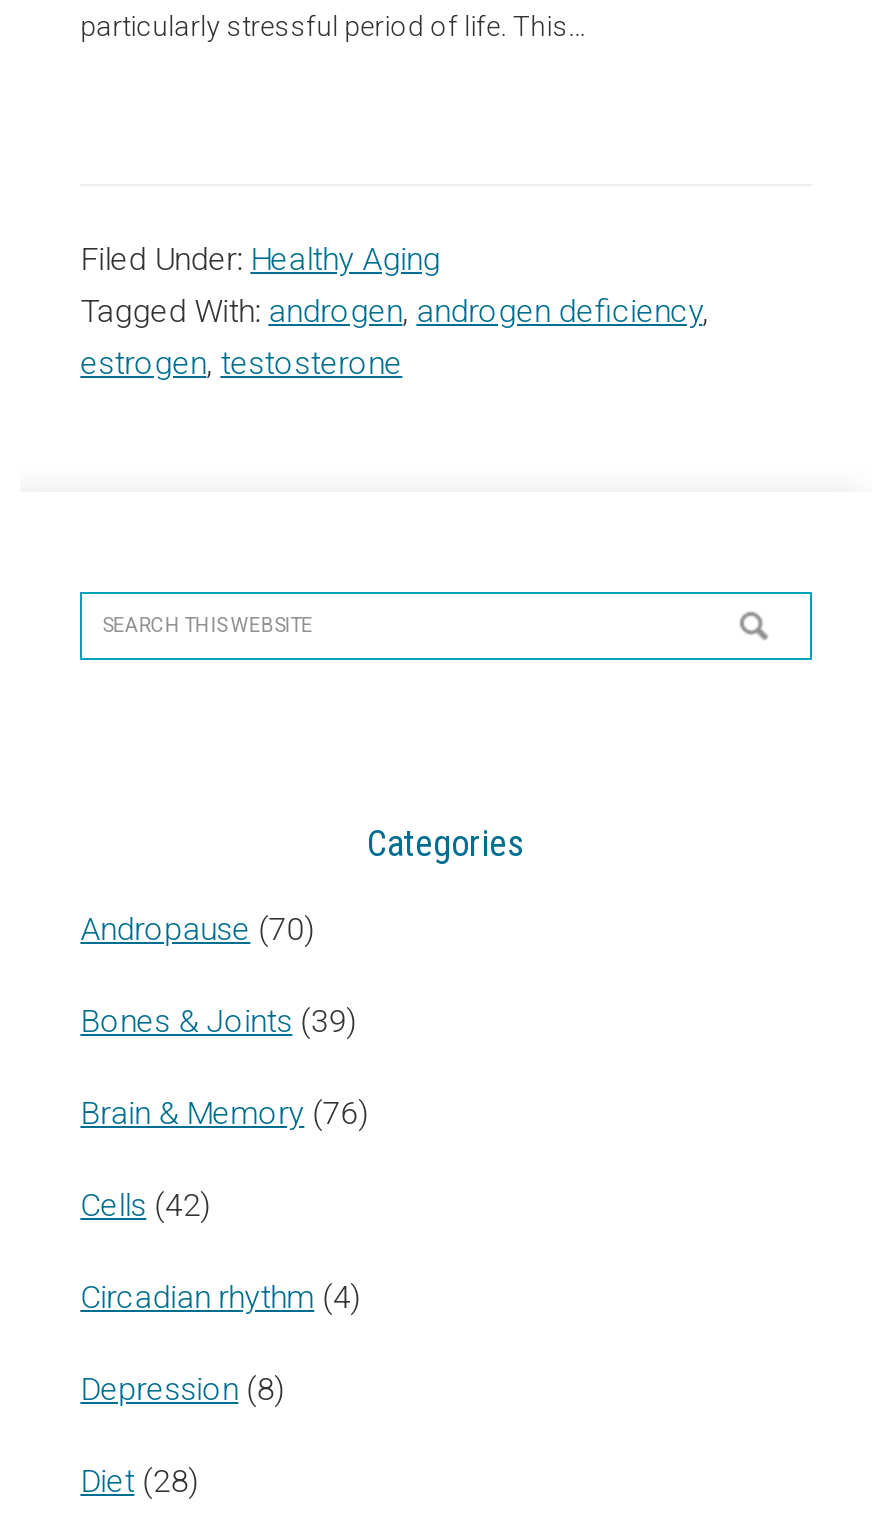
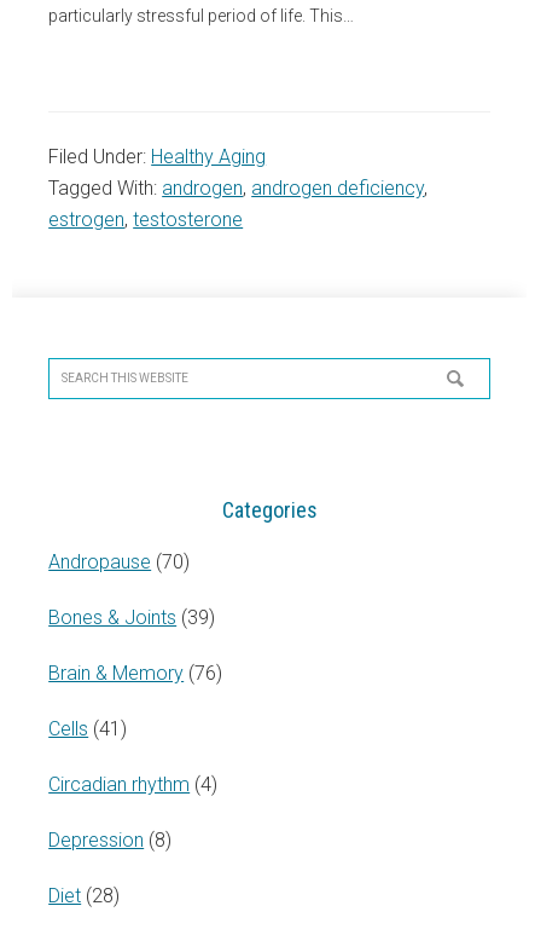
[80,1187,210,1225] Cells (42) -> [49,718,127,741] Cells (41)

